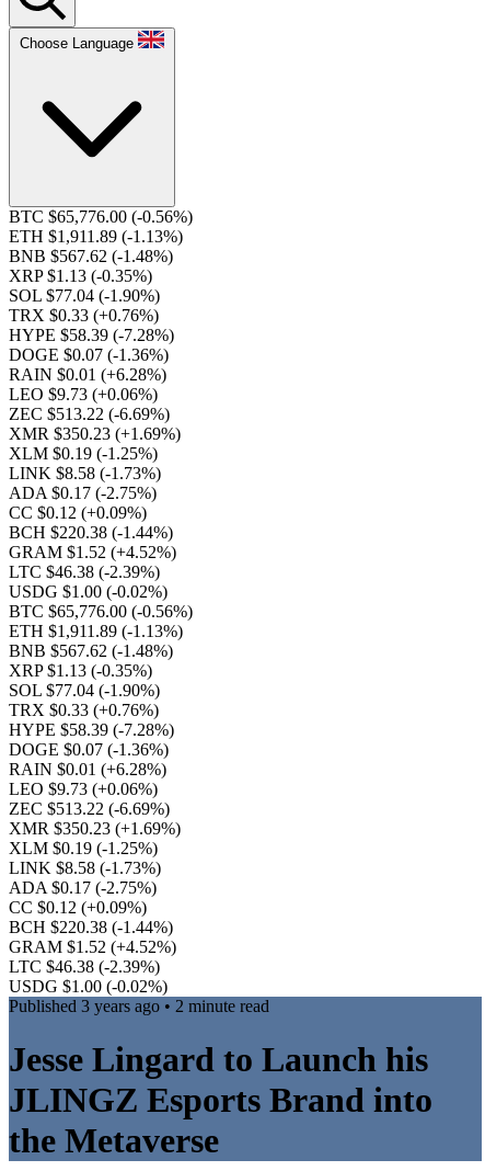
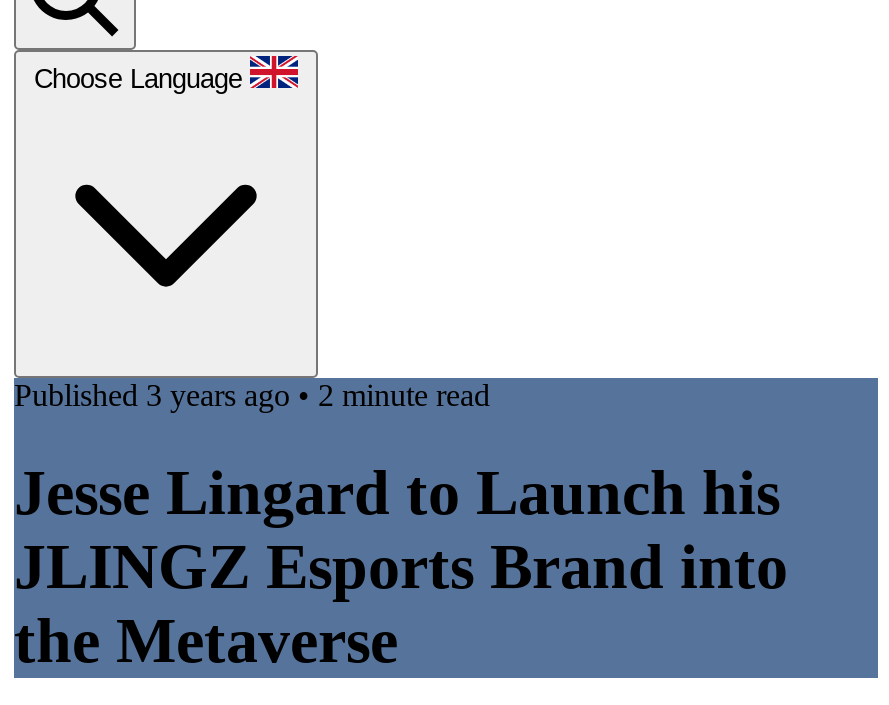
[9,207,193,996] BTC $65,776.00(-0.56%) | ETH $1,911.89 (-1.13%) | BNB $567.62 (-1.48%) | XRP $1.13 (-0.35%) | SOL $77.04 (-1.90%) | TRX $0.33 (+0.76%) | HYPE $58.39 (-7.28%) | DOGE $0.07 (-1.36%) | RAIN $0.01 (+6.28%) | LEO $9.73 (+0.06%) | ZEC $513.22 (-6.69%) | XMR $350.23 (+1.69%) | XLM $0.19 (-1.25%) | LINK $8.58 (-1.73%) | ADA $0.17 (-2.75%) | CC $0.12 (+0.09%) | BCH $220.38 (-1.44%) | GRAM $1.52 (+4.52%) | LTC $46.38 (-2.39%) | USDG $1.00 (-0.02%) | BTC $65,776.00 (-0.56%) | ETH $1,911.89 (-1.13%) | BNB $567.62 (-1.48%) | XRP $1.13 (-0.35%) | SOL $77.04 (-1.90%) | TRX $0.33 (+0.76%) | HYPE $58.39 (-7.28%) | DOGE $0.07 (-1.36%) | RAIN $0.01 (+6.28%) | LEO $9.73 (+0.06%) | ZEC $513.22 (-6.69%) | XMR $350.23 (+1.69%) | XLM $0.19 (-1.25%) | LINK $8.58 (-1.73%) | ADA $0.17 (-2.75%) | CC $0.12 (+0.09%) | BCH $220.38 (-1.44%) | GRAM $1.52 (+4.52%) | LTC $46.38 (-2.39%) | USDG $1.00 (-0.02%) -> none

